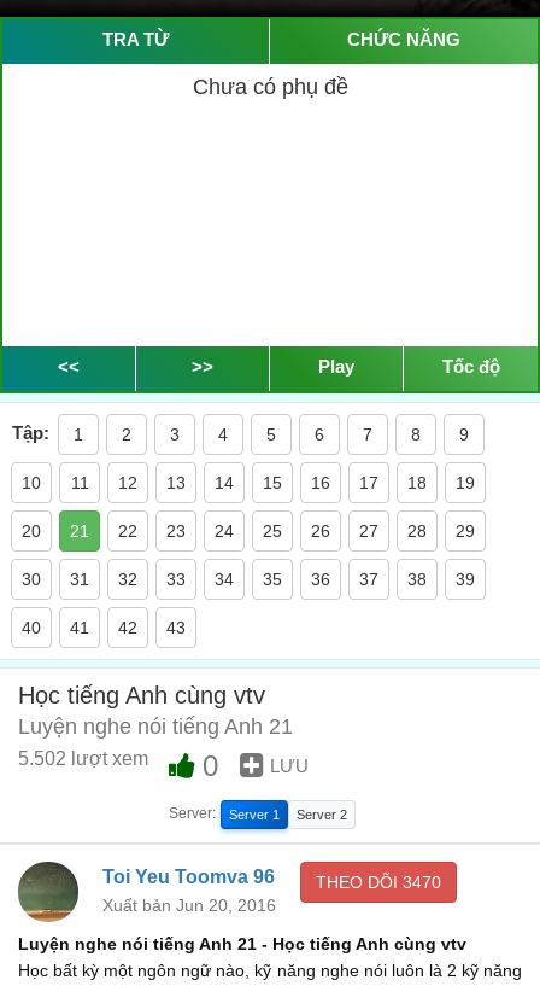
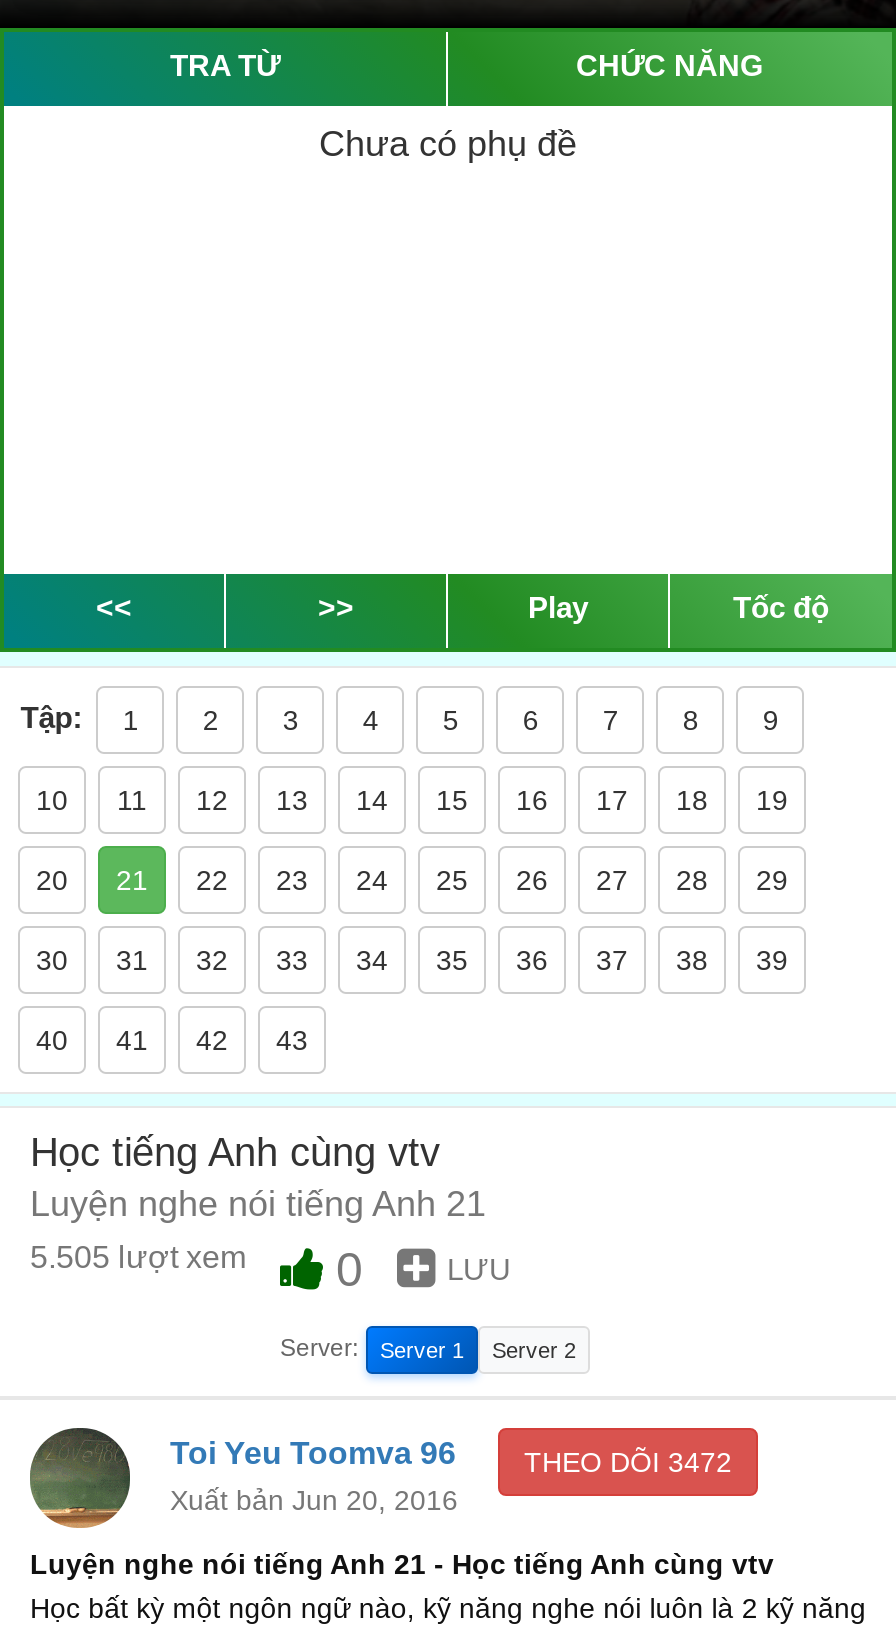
[18,748,148,768] 5.502 lượt xem -> [30,1239,246,1273] 5.505 lượt xem
[316,873,441,892] THEO DÕI 3470 -> [524,1446,732,1478] THEO DÕI 3472

